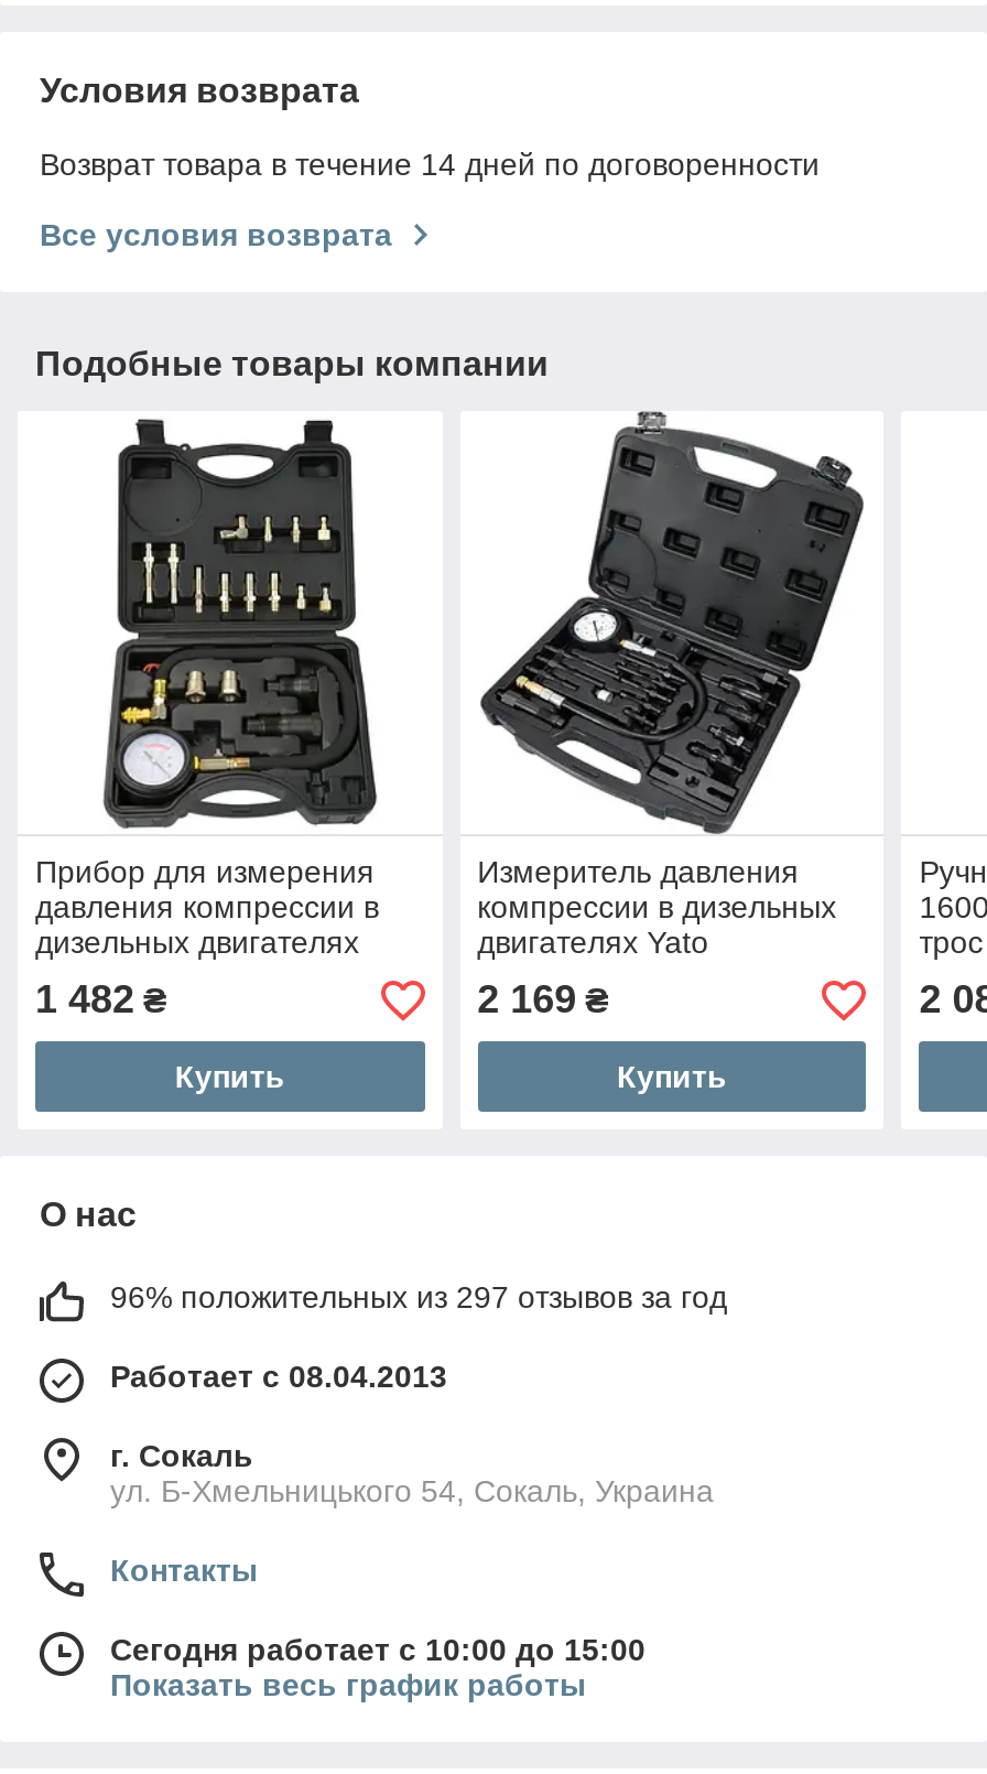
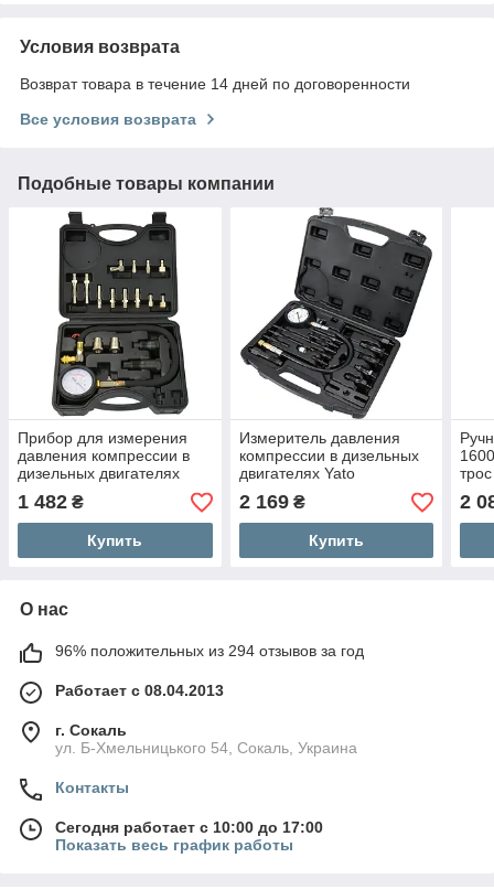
[110,1280,727,1316] 96% положительных из 297 отзывов за год -> [55,642,364,660] 96% положительных из 294 отзывов за год
[110,1633,646,1668] Сегодня работает с 10:00 до 15:00 -> [55,819,323,837] Сегодня работает с 10:00 до 17:00

